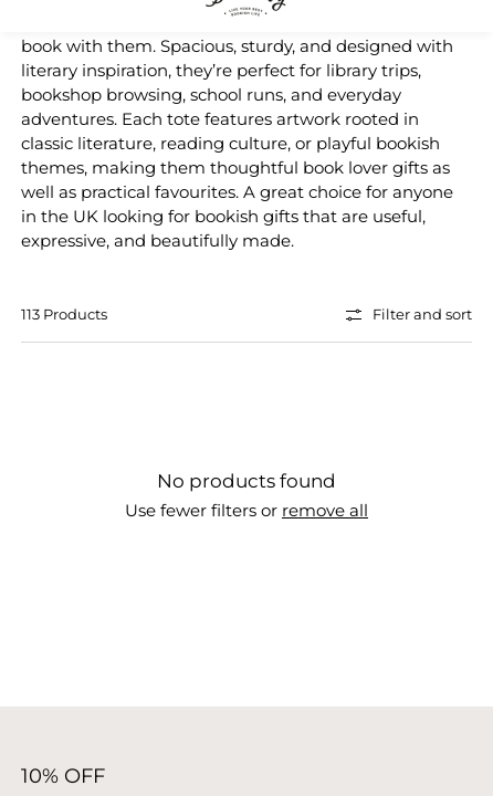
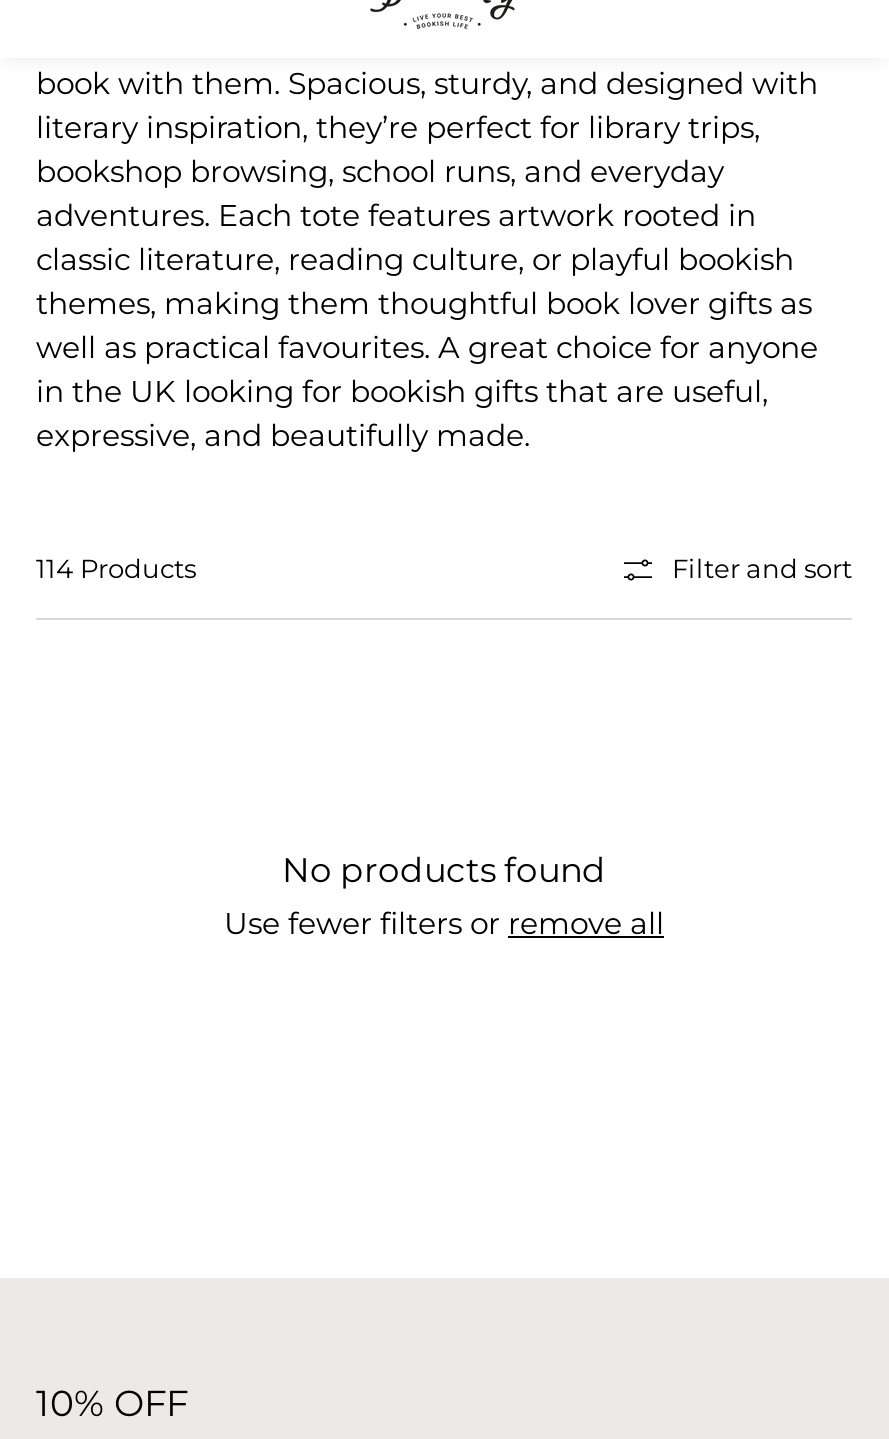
[21,305,107,323] 113 Products -> [36,552,196,584] 114 Products

